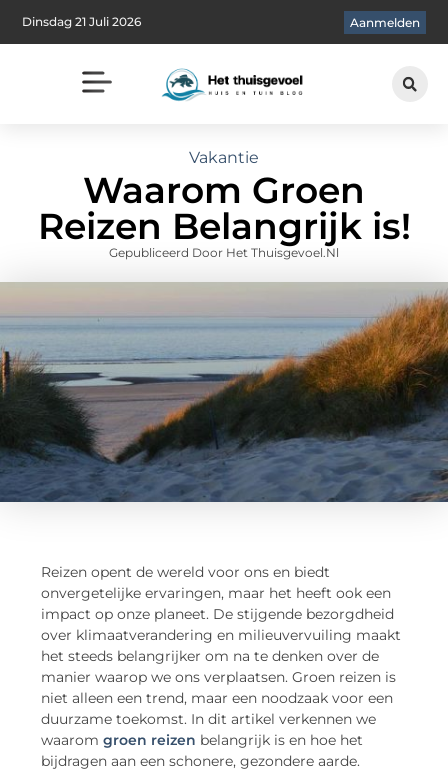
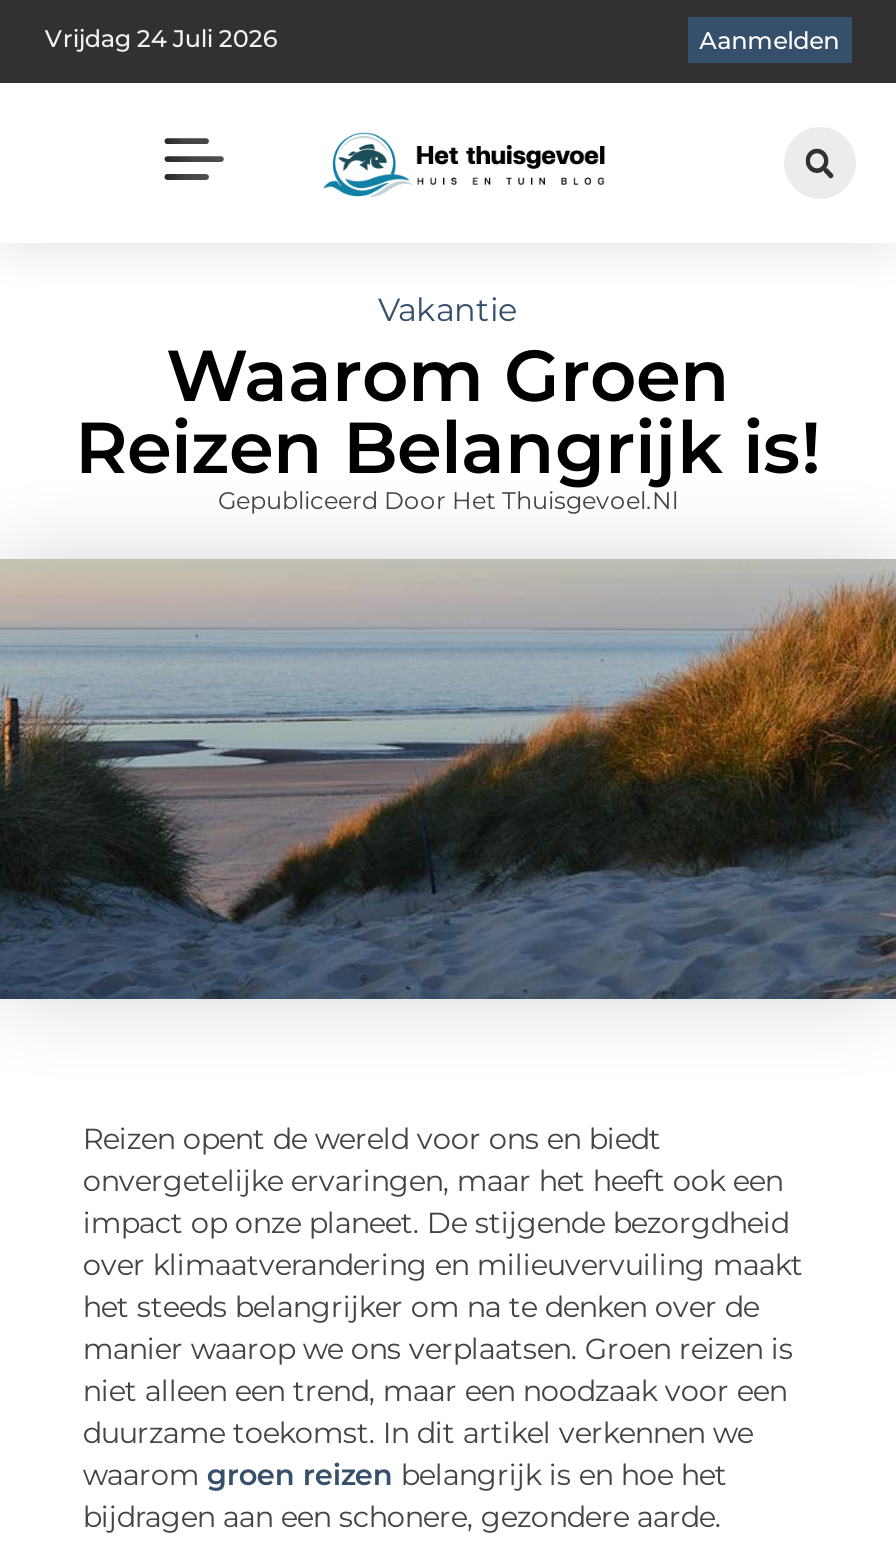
[22,14,141,29] Dinsdag 21 Juli 2026 -> [45,22,277,52] Vrijdag 24 Juli 2026

